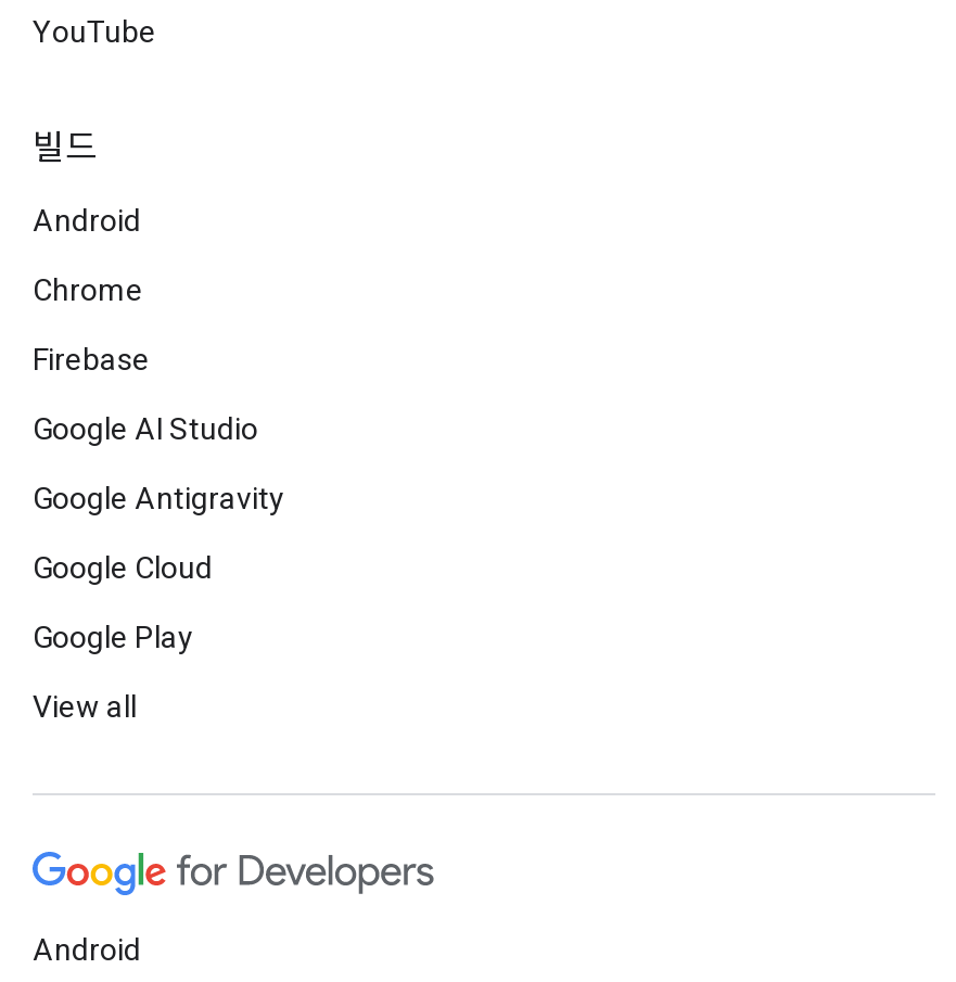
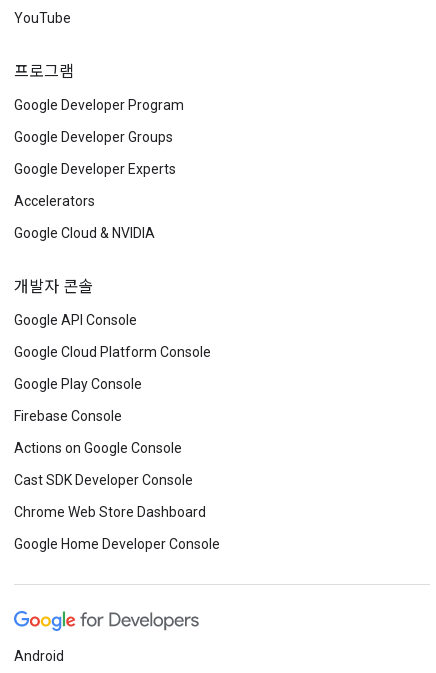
[33,127,284,724] 빌드 | Android | Chrome | Firebase | Google AI Studio | Google Antigravity | Google Cloud | Google Play | View all -> [14,62,220,552] 프로그램 | Google Developer Program | Google Developer Groups | Google Developer Experts | Accelerators | Google Cloud & NVIDIA | 개발자 콘솔 | Google API Console | Google Cloud Platform Console | Google Play Console | Firebase Console | Actions on Google Console | Cast SDK Developer Console | Chrome Web Store Dashboard | Google Home Developer Console

